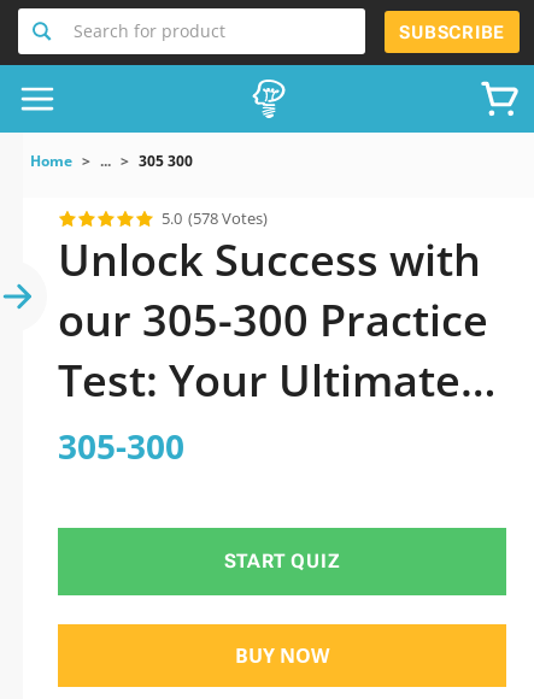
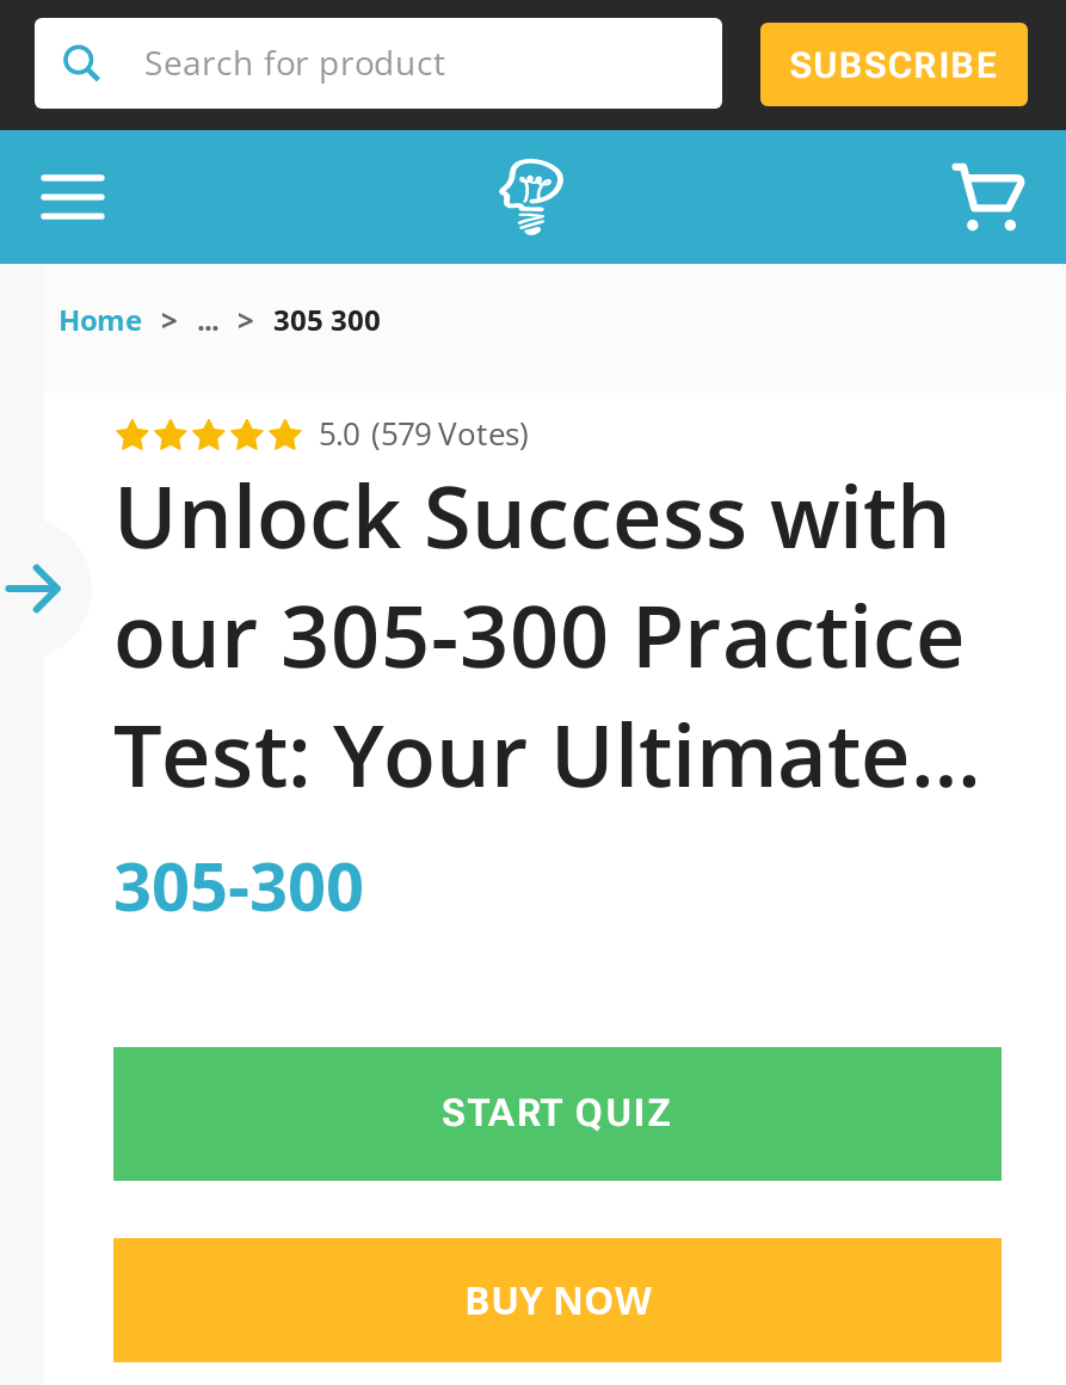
[162,207,268,229] 5.0 (578 Votes) -> [319,412,529,455] 5.0 (579 Votes)

